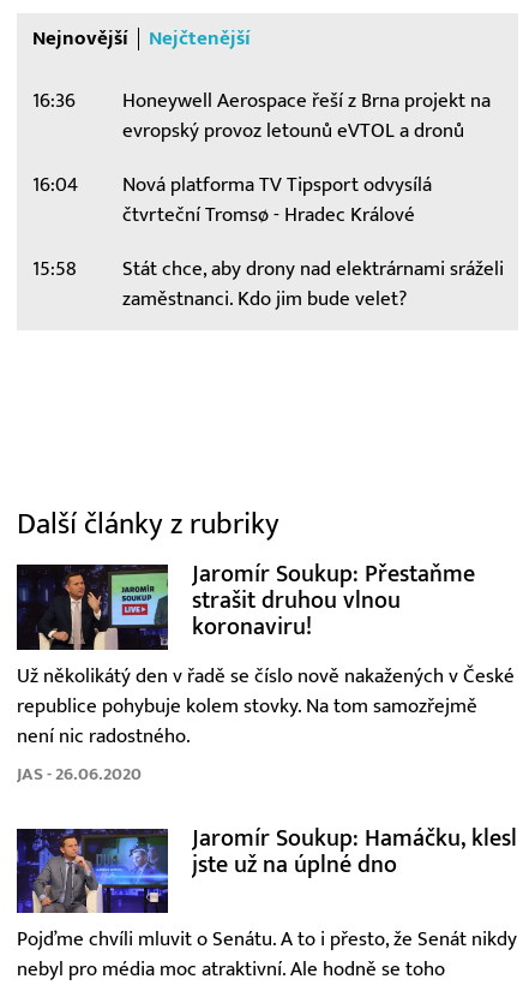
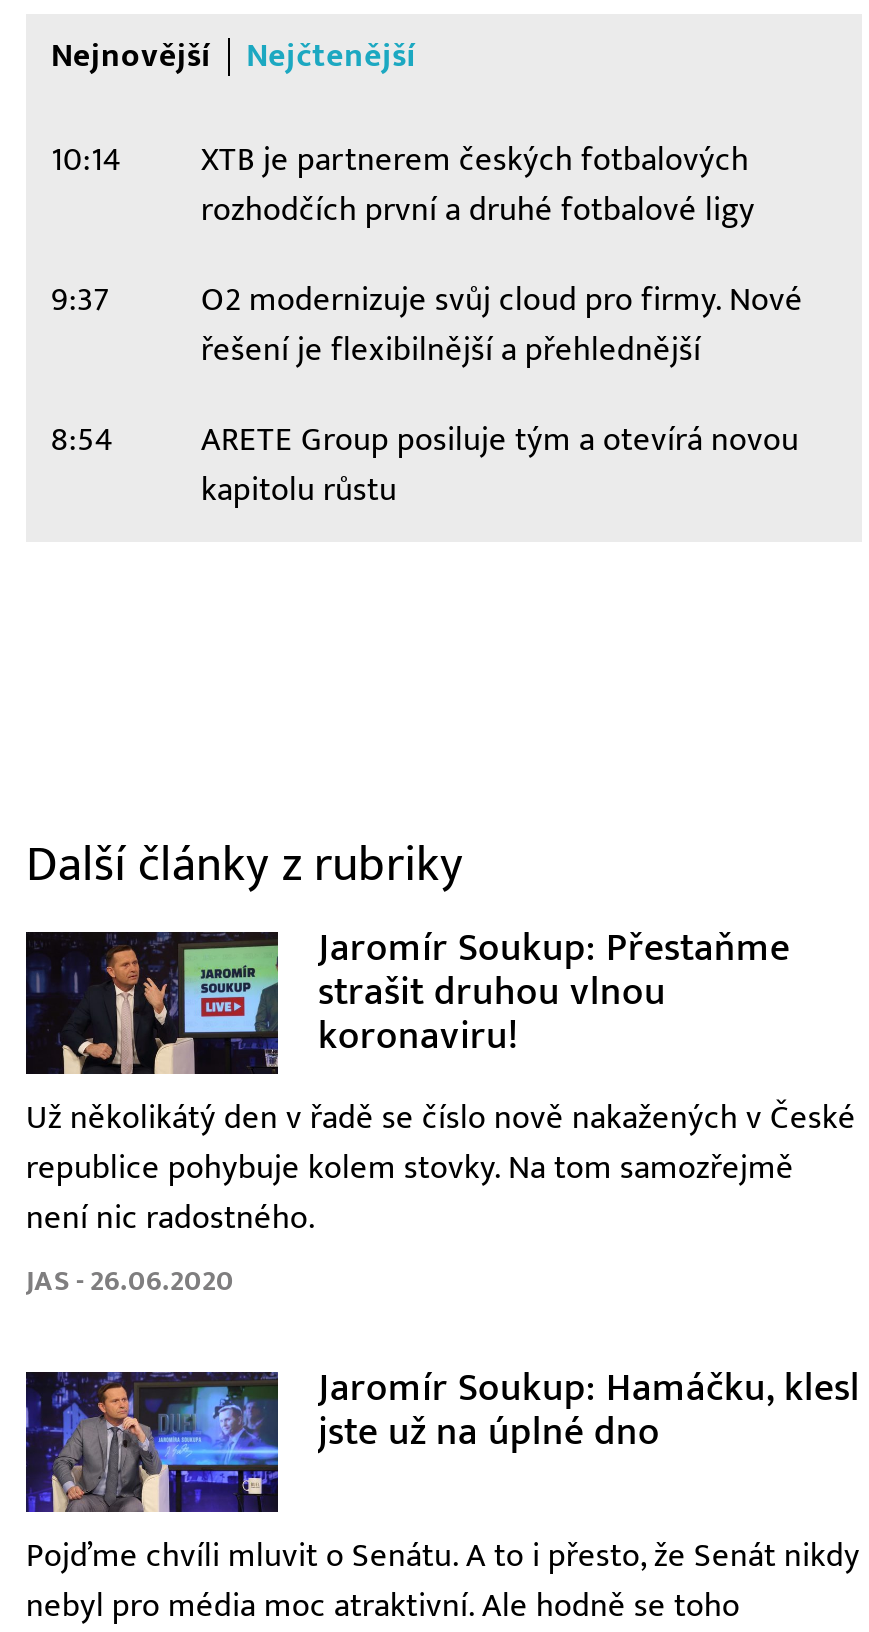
[32,89,490,143] 16:36 | Honeywell Aerospace řeší z Brna projekt na | evropský provoz letounů eVTOL a dronů -> [51,140,755,230] 10:14 | XTB je partnerem českých fotbalových | rozhodčích první a druhé fotbalové ligy
[32,173,431,227] 16:04 | Nová platforma TV Tipsport odvysílá | čtvrteční Tromsø - Hradec Králové -> [51,280,803,370] 9:37 | O2 modernizuje svůj cloud pro firmy. Nové | řešení je flexibilnější a přehlednější
[32,257,503,311] 15:58 | Stát chce, aby drony nad elektrárnami sráželi | zaměstnanci. Kdo jim bude velet? -> [51,420,799,510] 8:54 | ARETE Group posiluje tým a otevírá novou | kapitolu růstu

